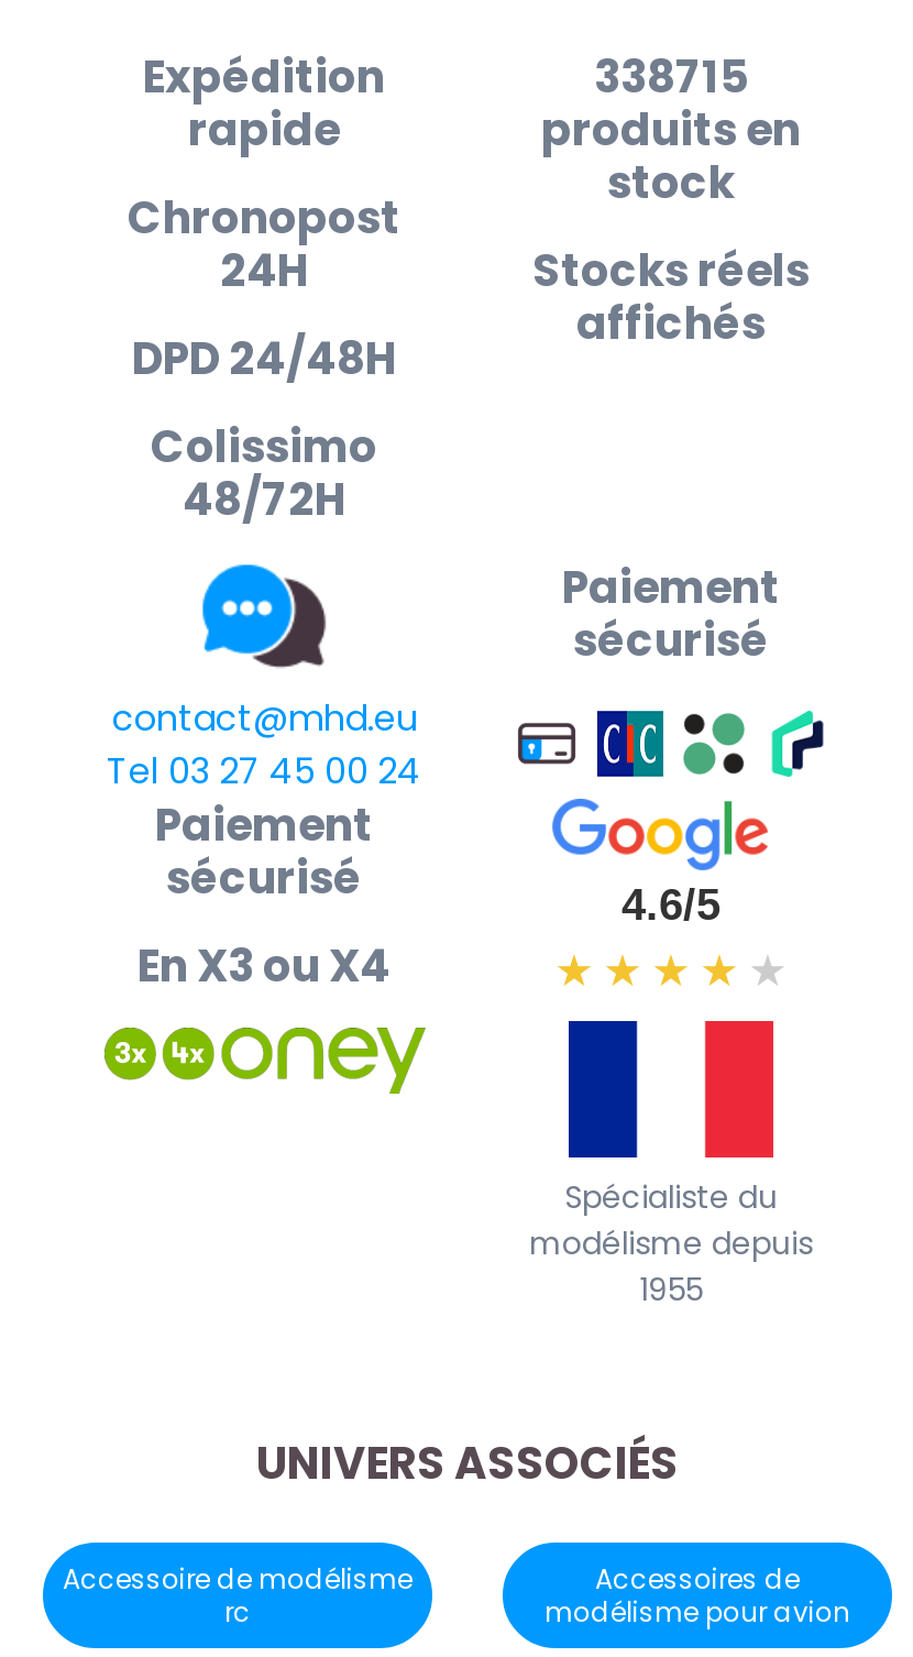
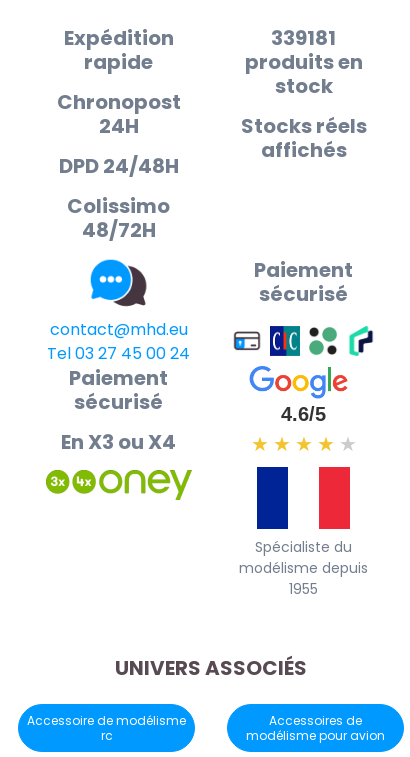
[594,46,748,108] 338715 -> [271,24,336,52] 339181

